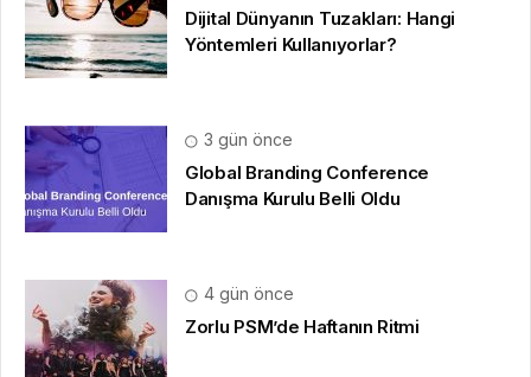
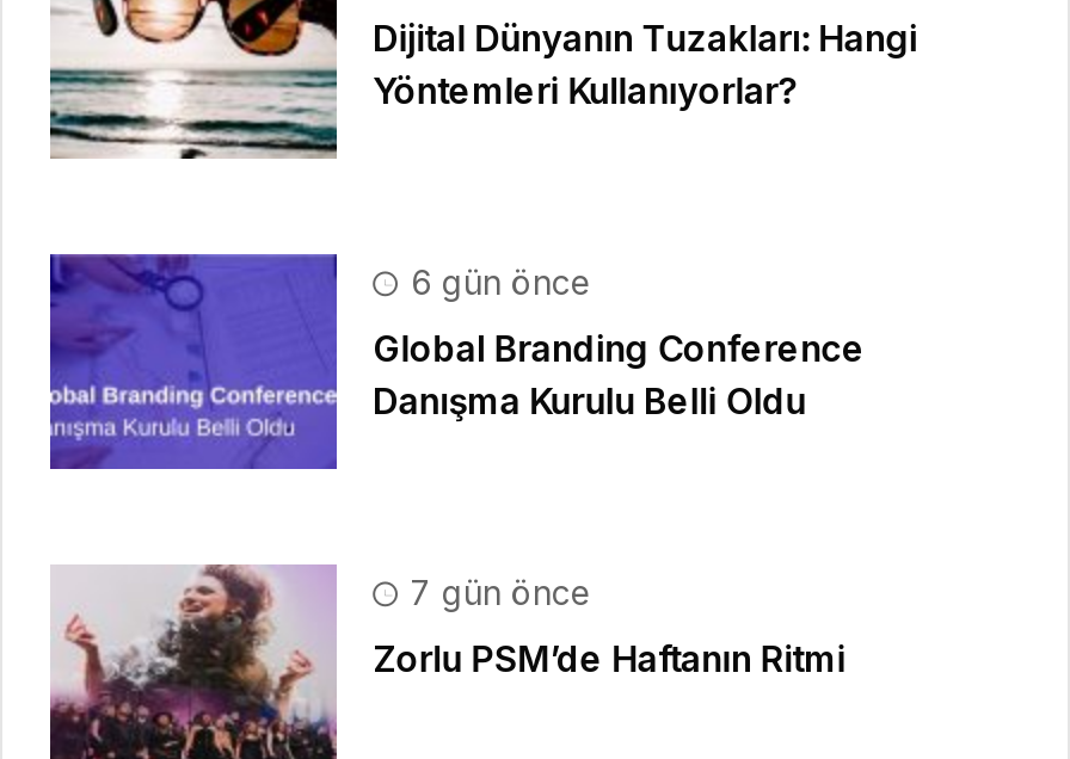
[199,130,293,150] 3 gün önce -> [401,261,592,302] 6 gün önce
[199,284,294,304] 4 gün önce -> [401,572,592,612] 7 gün önce

